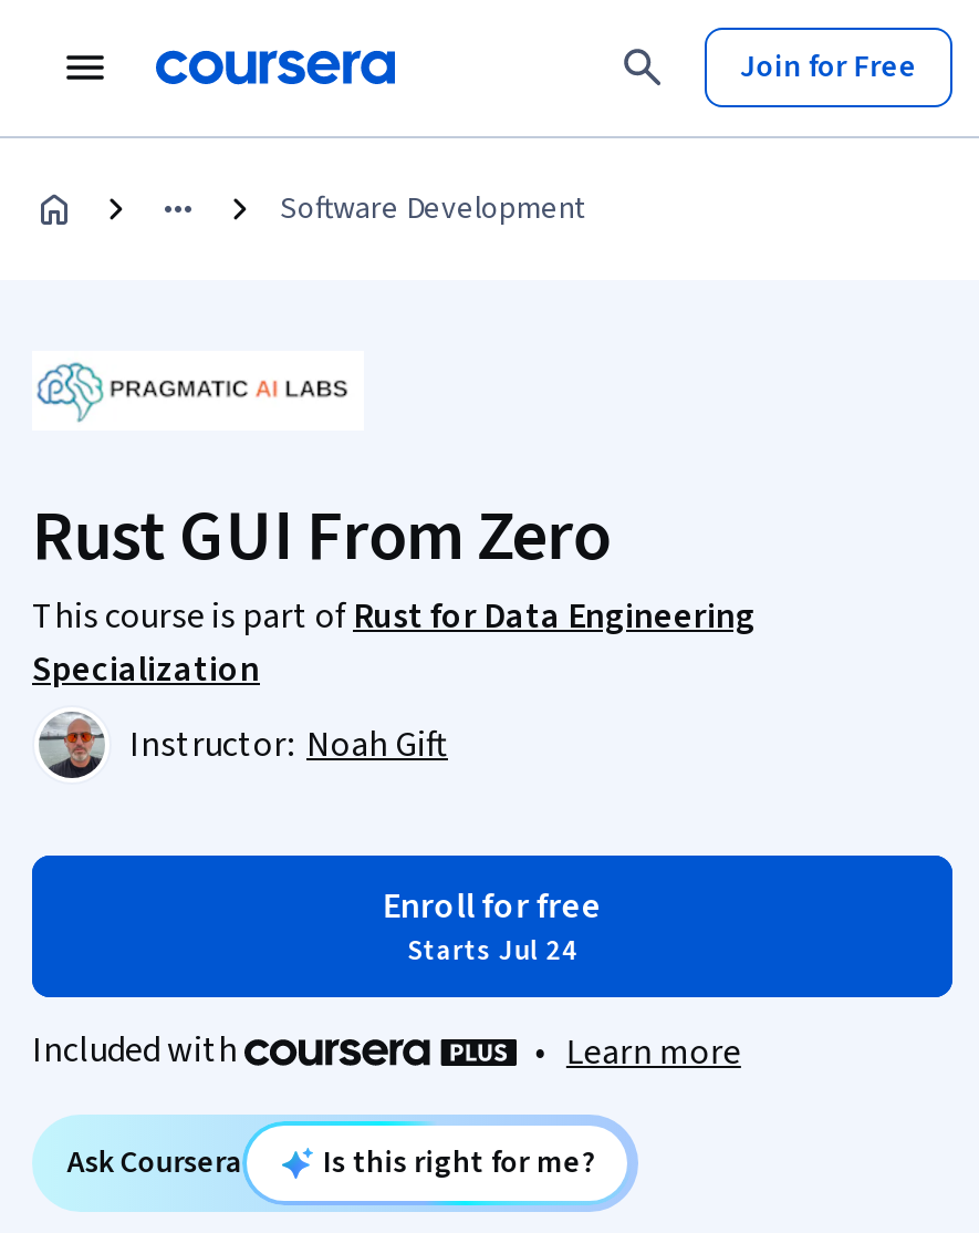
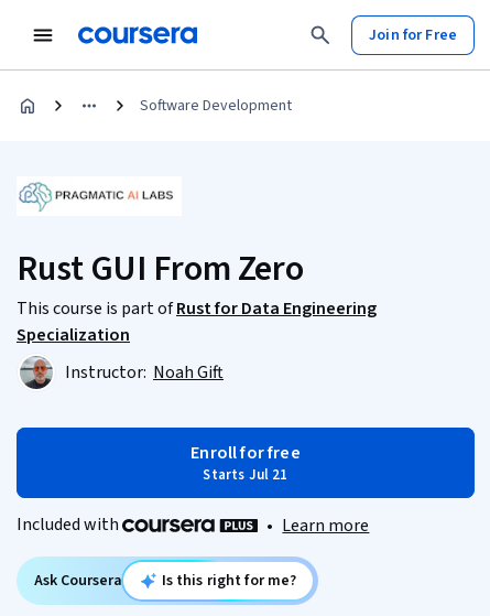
[407,931,577,971] Starts Jul 24 -> [203,465,288,485] Starts Jul 21

